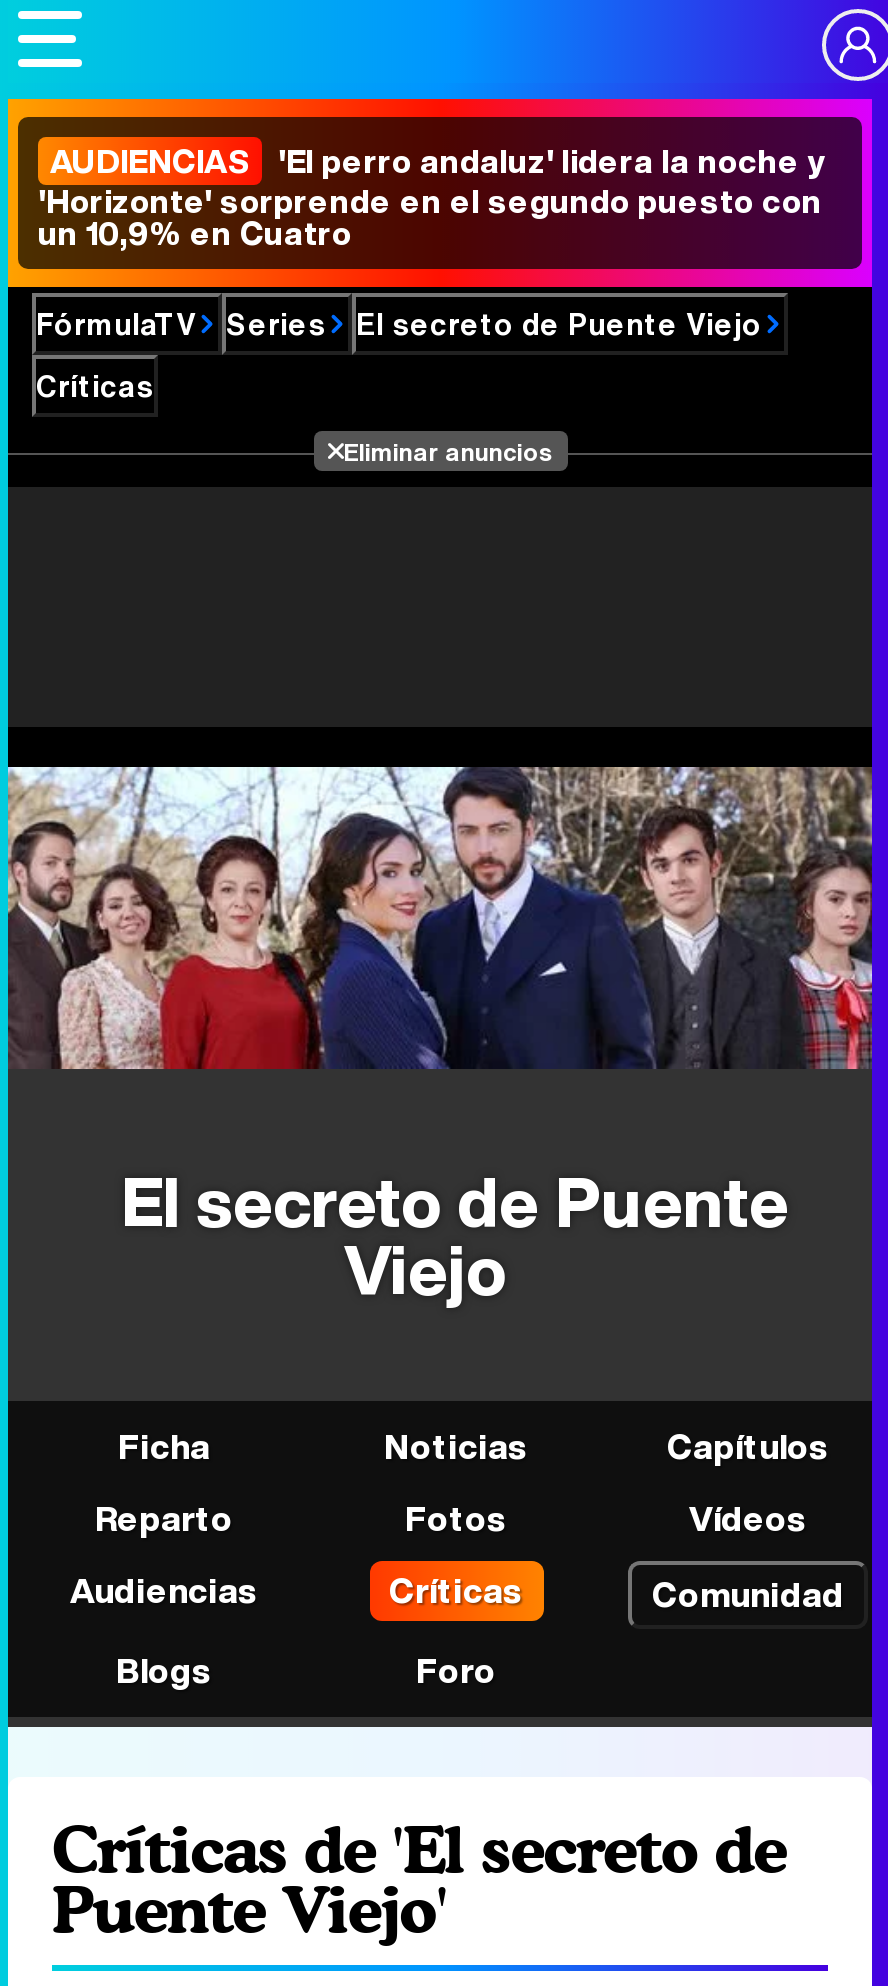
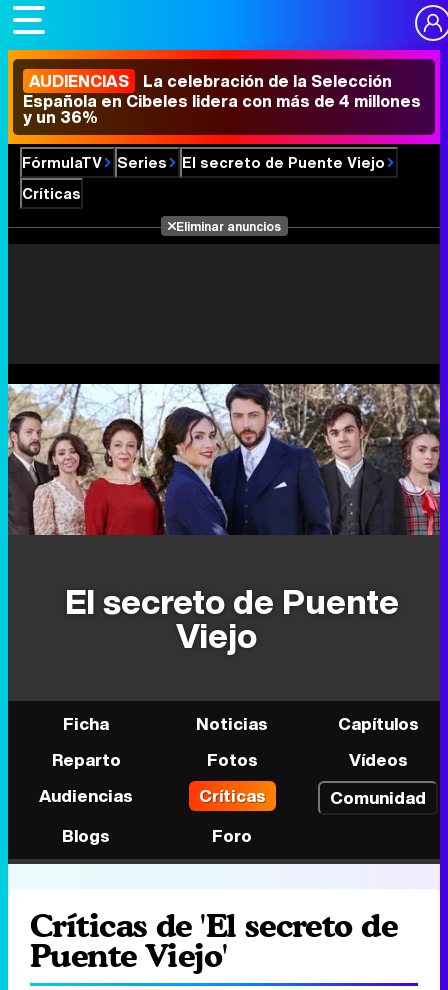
[38,137,826,257] AUDIENCIAS 'El perro andaluz' lidera la noche y | 'Horizonte' sorprende en el segundo puesto con | un 10,9% en Cuatro -> [23,69,421,129] AUDIENCIAS La celebración de la Selección | Española en Cibeles lidera con más de 4 millones | y un 36%

